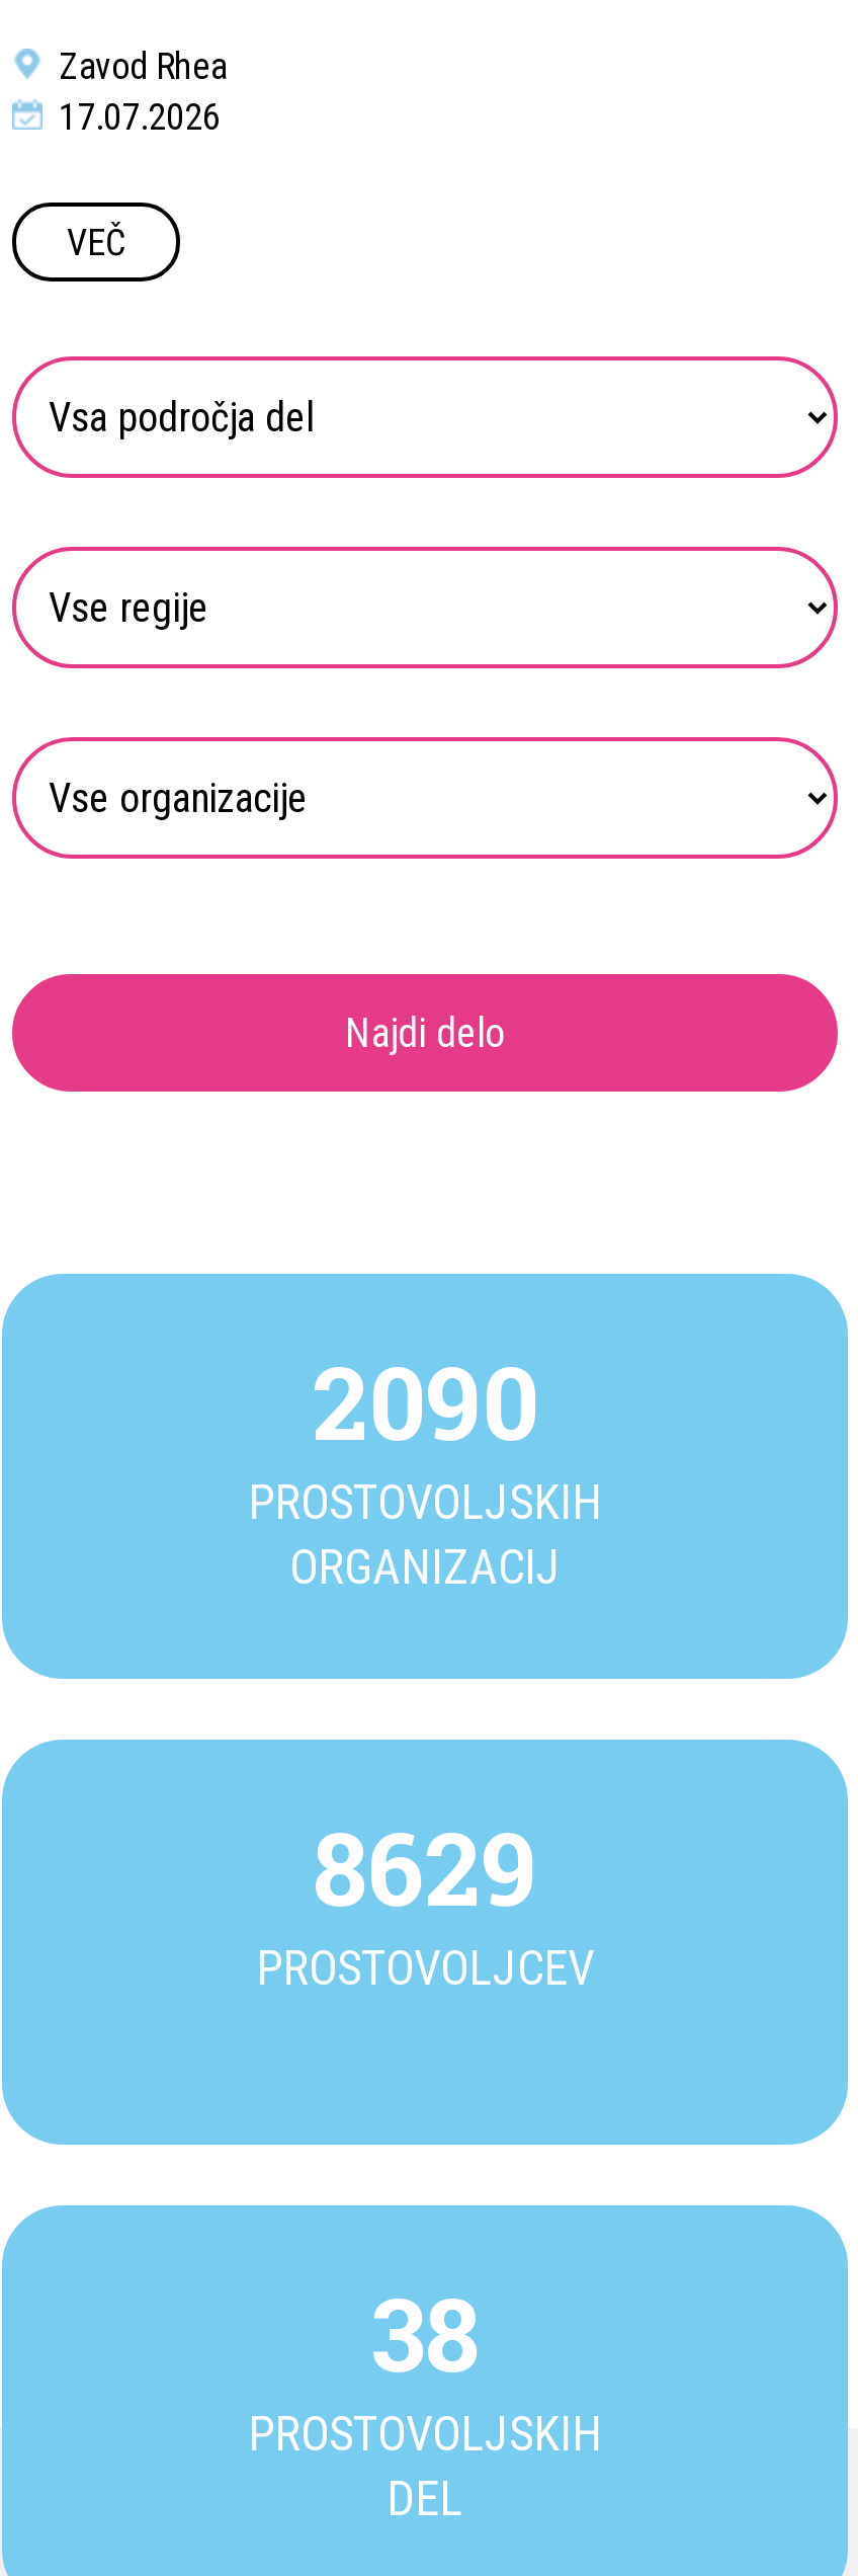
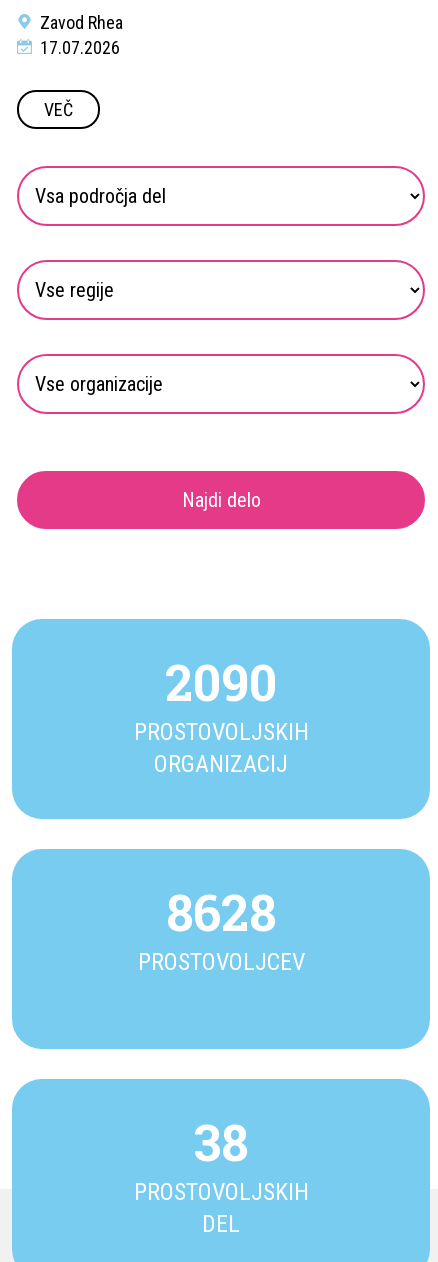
[313,1801,537,1934] 8629 -> [166,879,276,945] 8628

